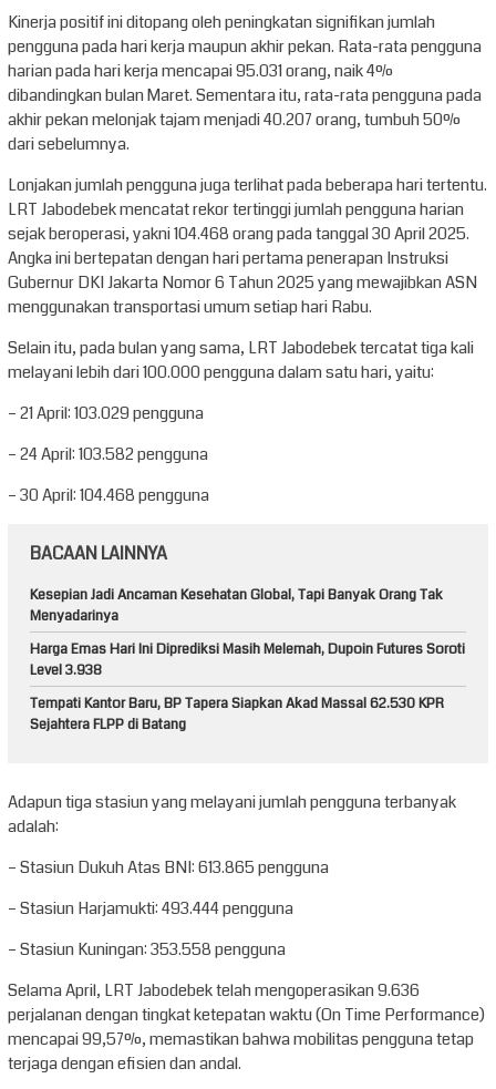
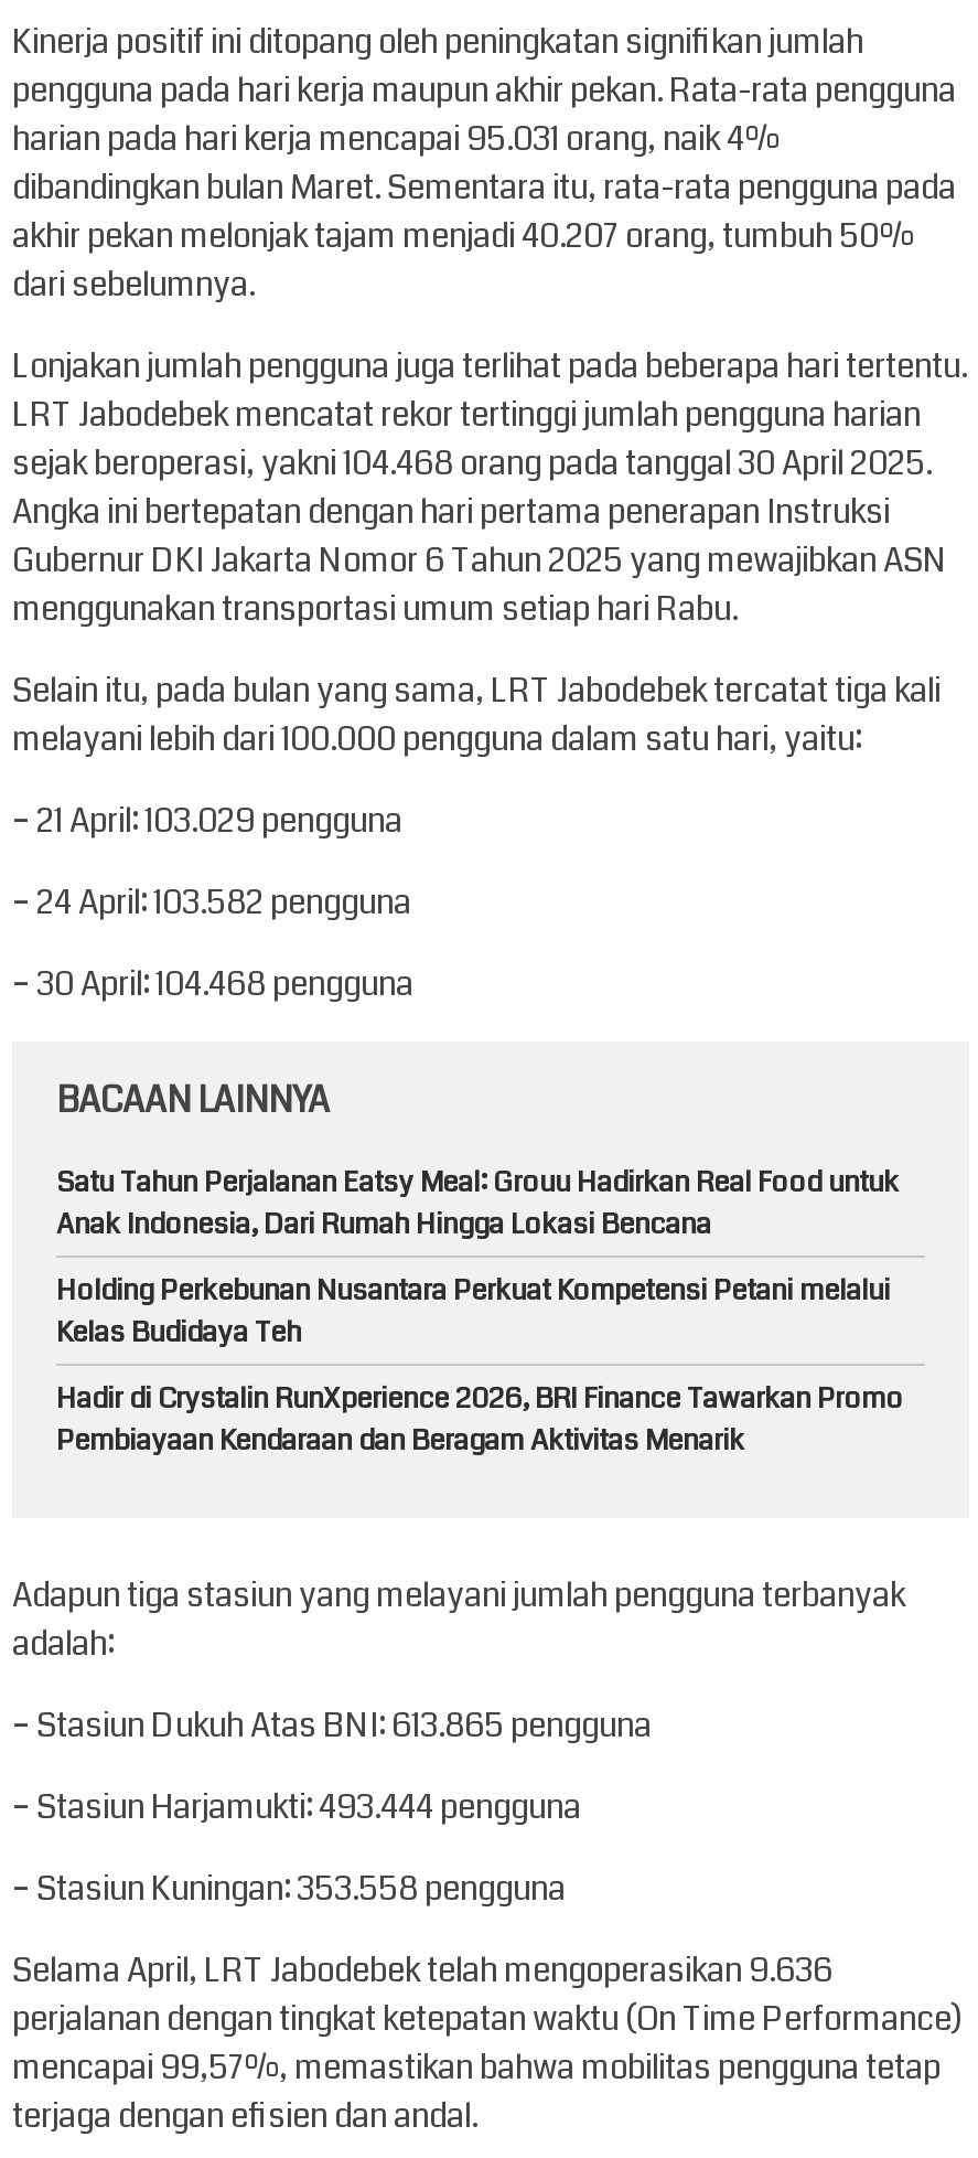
[30,584,443,625] Kesepian Jadi Ancaman Kesehatan Global, Tapi Banyak Orang Tak | Menyadarinya -> [56,1162,899,1243] Satu Tahun Perjalanan Eatsy Meal: Grouu Hadirkan Real Food untuk | Anak Indonesia, Dari Rumah Hingga Lokasi Bencana
[30,639,465,680] Harga Emas Hari Ini Diprediksi Masih Melemah, Dupoin Futures Soroti | Level 3.938 -> [56,1270,890,1352] Holding Perkebunan Nusantara Perkuat Kompetensi Petani melalui | Kelas Budidaya Teh
[30,693,444,734] Tempati Kantor Baru, BP Tapera Siapkan Akad Massal 62.530 KPR | Sejahtera FLPP di Batang -> [56,1378,903,1460] Hadir di Crystalin RunXperience 2026, BRI Finance Tawarkan Promo | Pembiayaan Kendaraan dan Beragam Aktivitas Menarik

